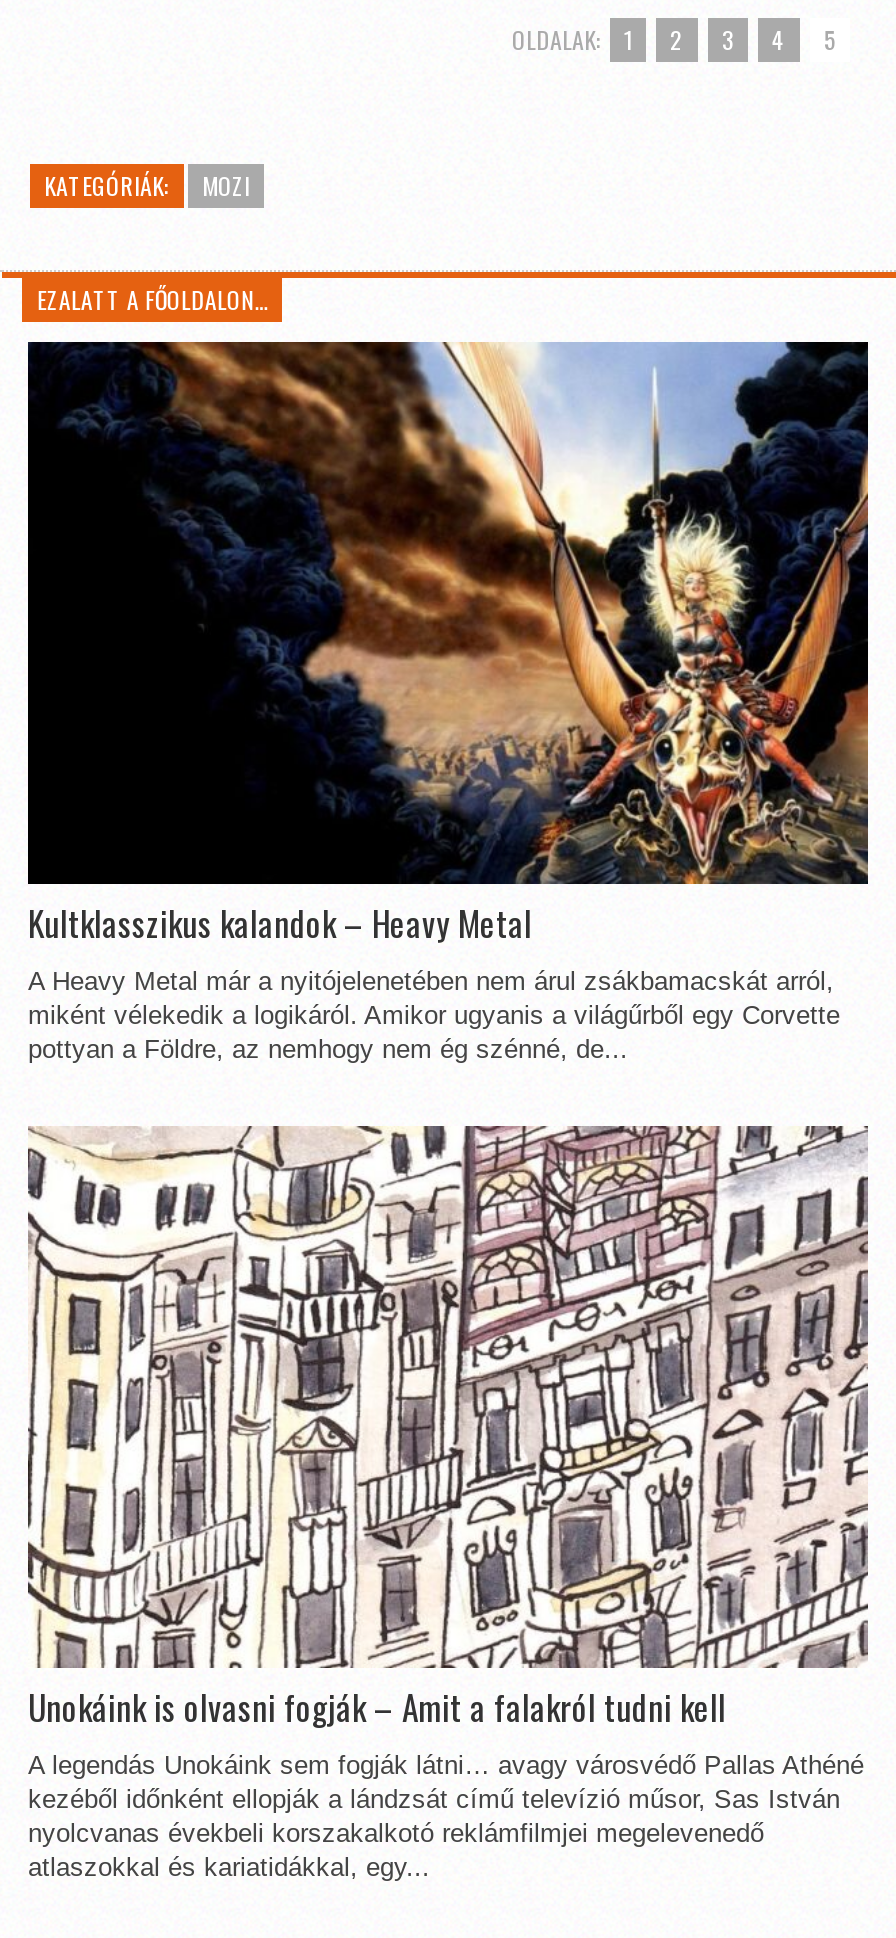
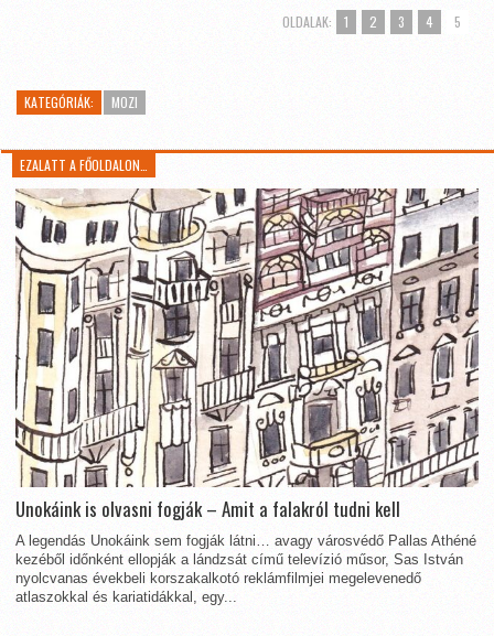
[26,340,870,1064] [image] | Kultklasszikus kalandok – Heavy Metal | A Heavy Metal már a nyitójelenetében nem árul zsákbamacskát arról, | miként vélekedik a logikáról. Amikor ugyanis a világűrből egy Corvette | pottyan a Földre, az nemhogy nem ég szénné, de... -> none

